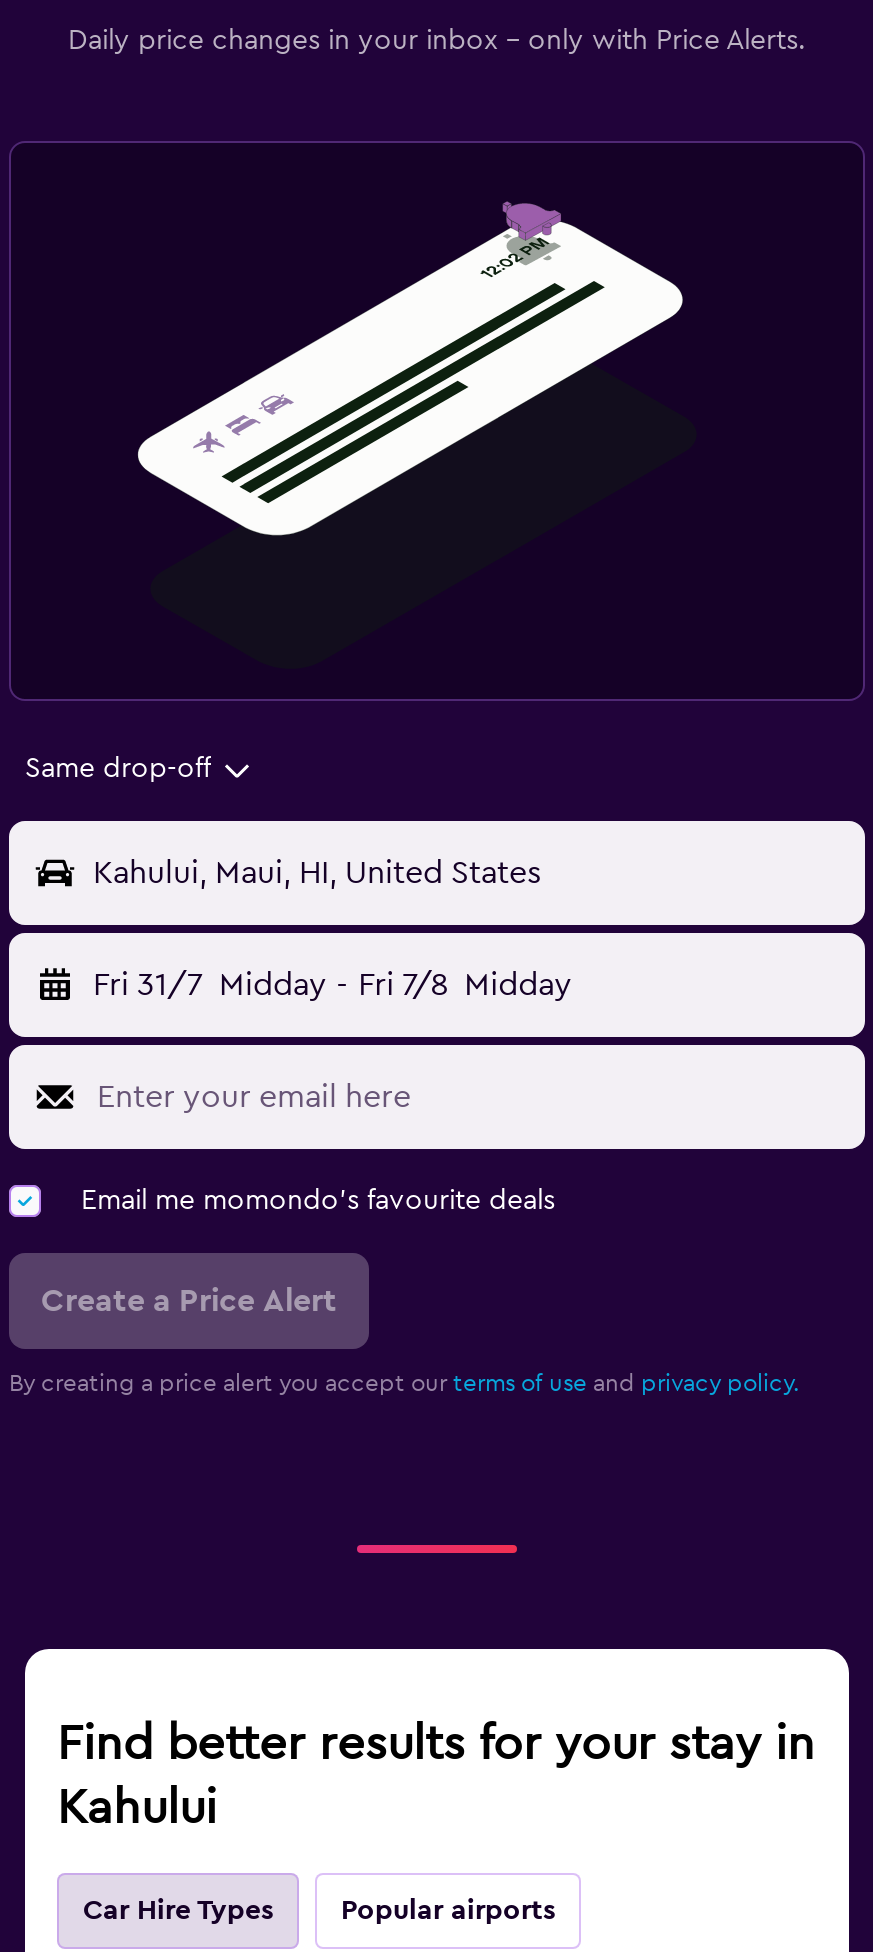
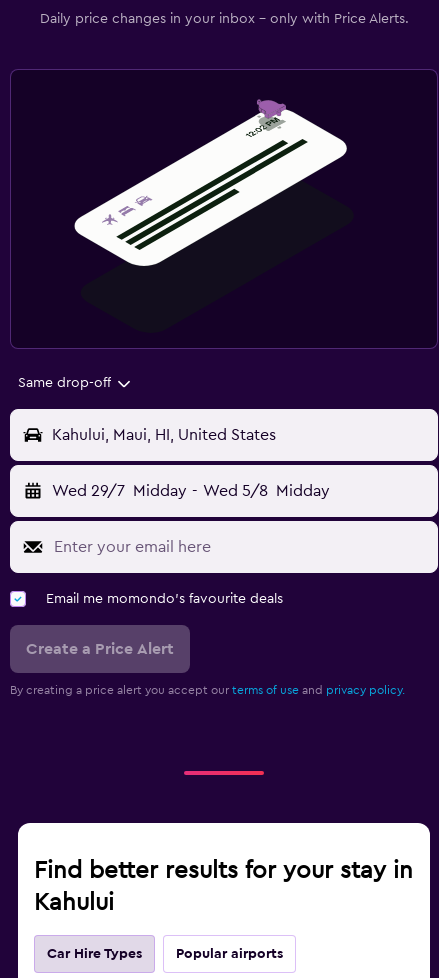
[93,970,572,1002] Fri 31/7 Midday - Fri 7/8 Midday -> [52,483,330,499] Wed 29/7 Midday - Wed 5/8 Midday

